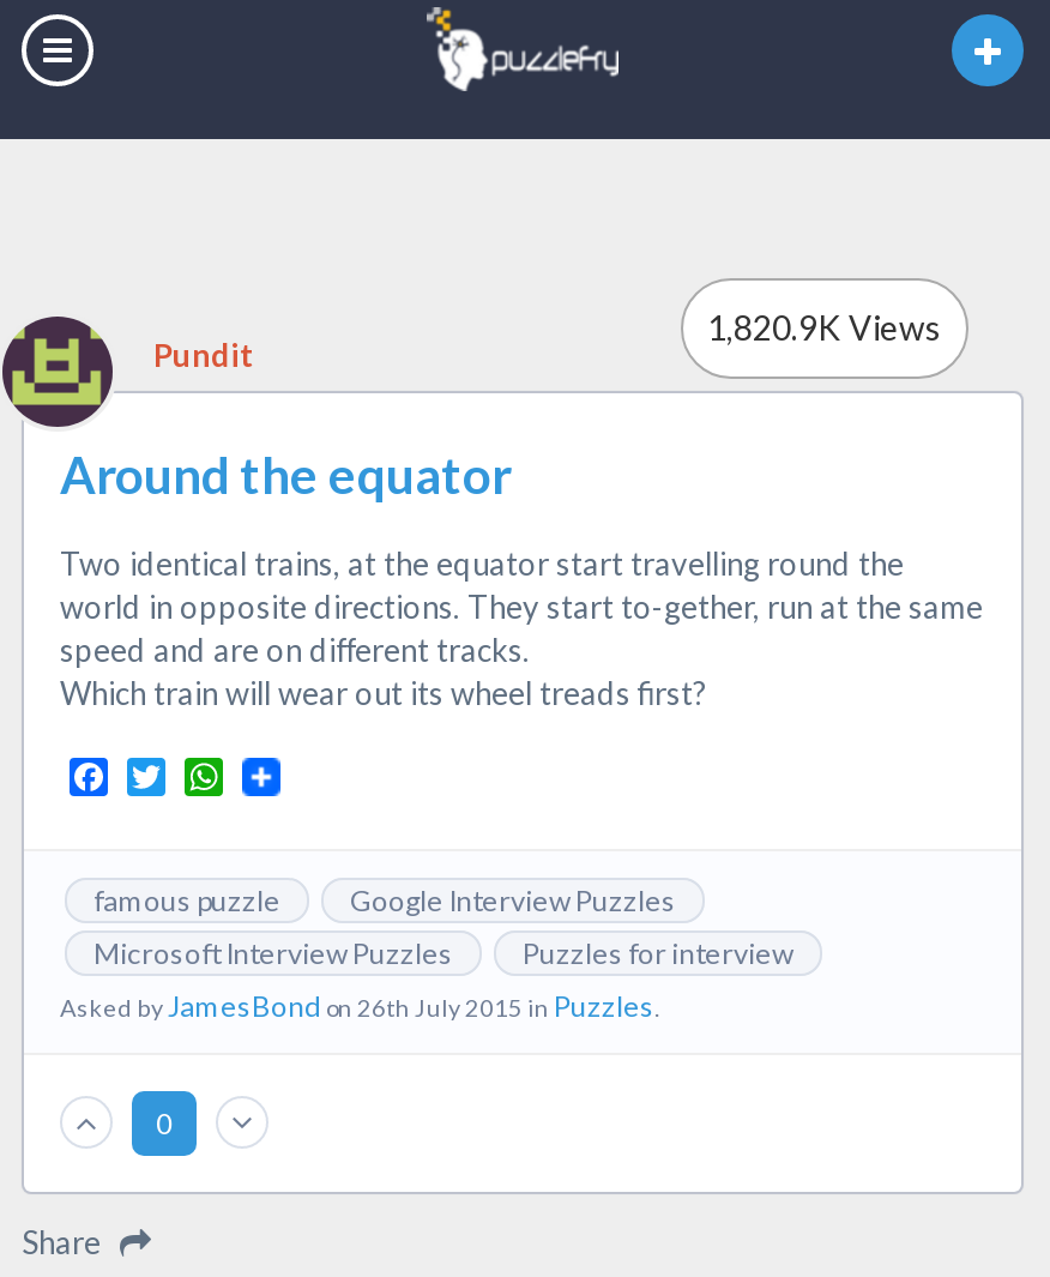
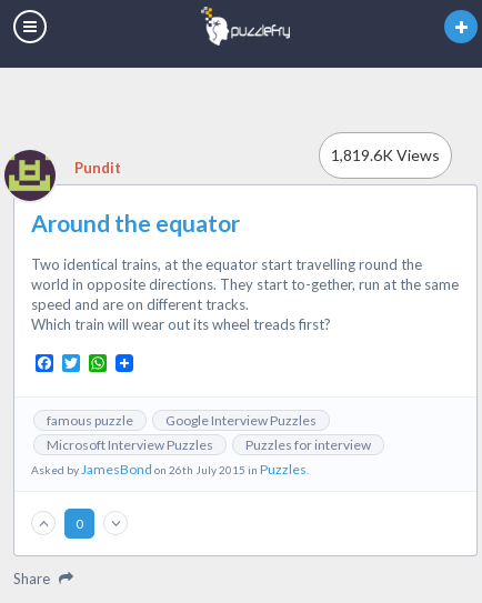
[707,307,942,348] 1,820.9K Views -> [331,145,440,164] 1,819.6K Views

